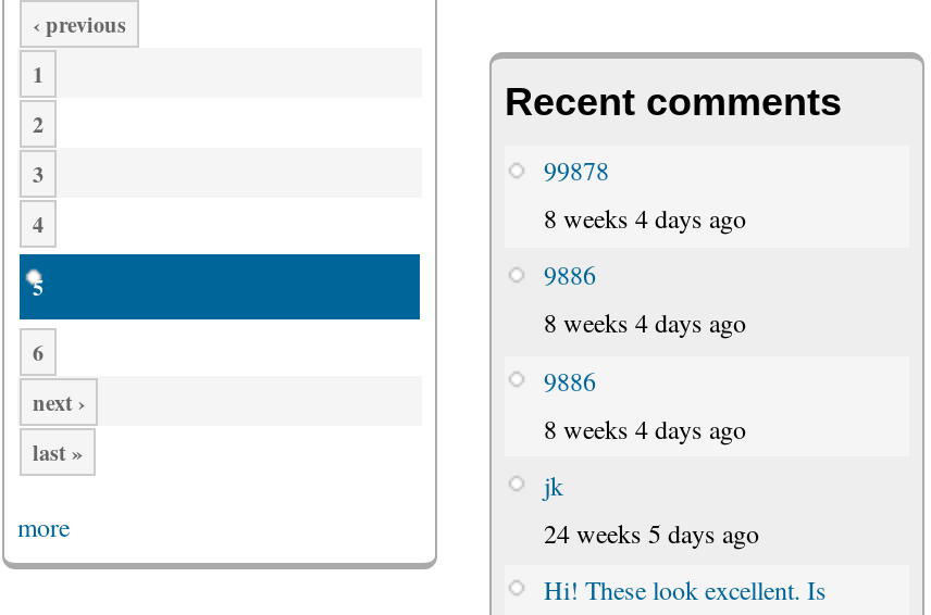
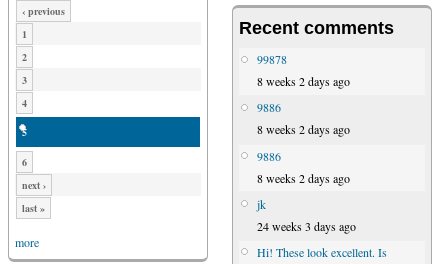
[544,200,746,235] 8 weeks 4 days ago -> [257,73,350,89] 8 weeks 2 days ago
[544,305,746,340] 8 weeks 4 days ago -> [257,121,350,137] 8 weeks 2 days ago
[544,410,746,444] 8 weeks 4 days ago -> [257,169,350,185] 8 weeks 2 days ago
[544,514,759,549] 24 weeks 5 days ago -> [257,218,356,234] 24 weeks 3 days ago

